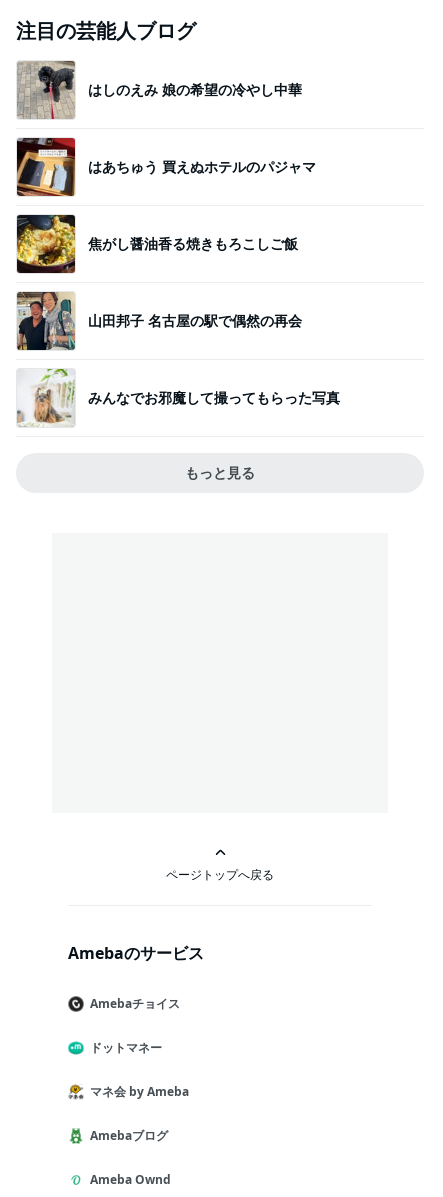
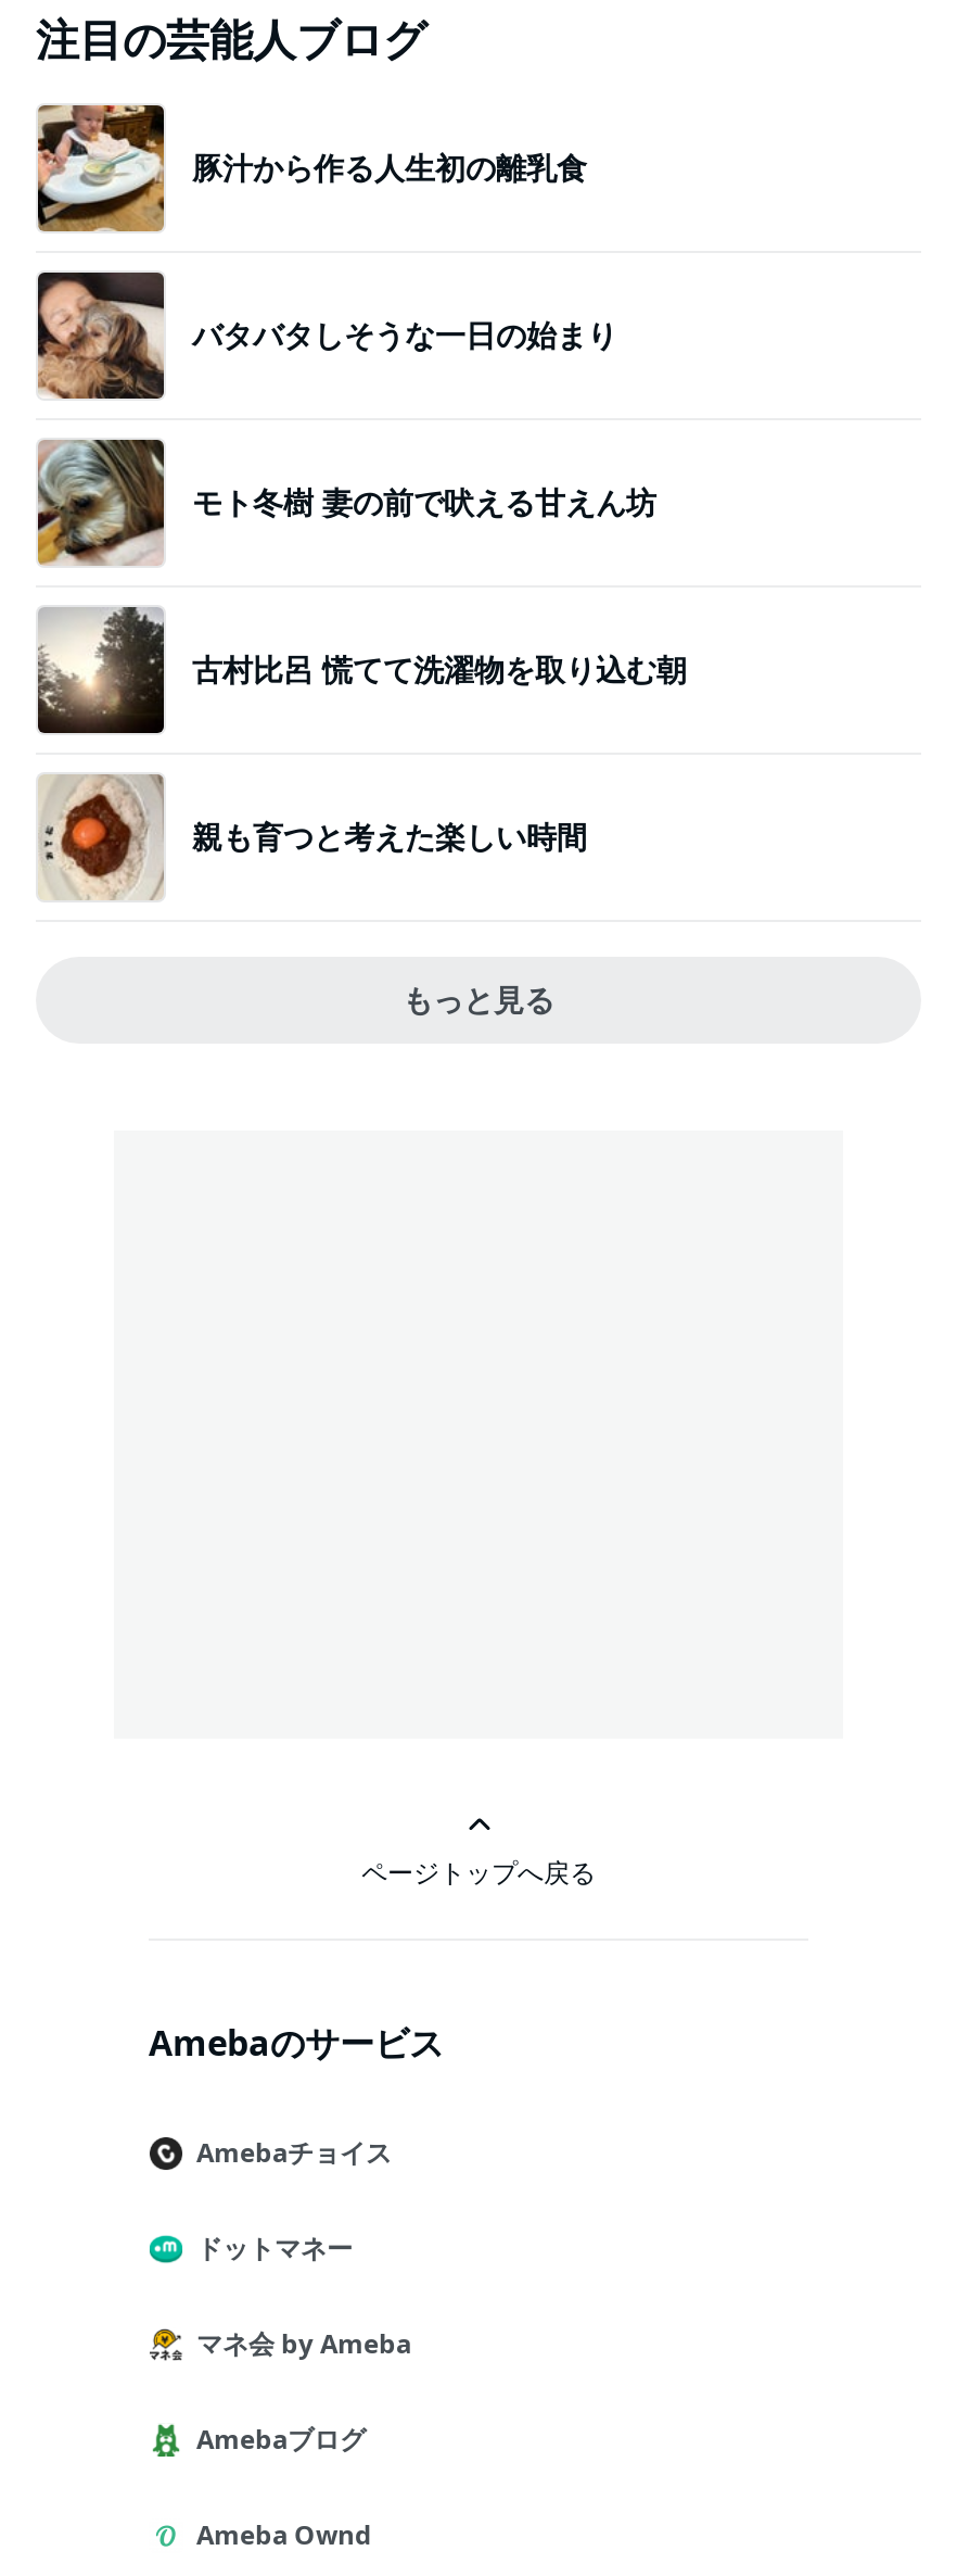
[16,61,302,119] [image] | はしのえみ 娘の希望の冷やし中華 -> [38,105,587,231] [image] | 豚汁から作る人生初の離乳食
[16,137,316,197] [image] | はあちゅう 買えぬホテルのパジャマ -> [36,270,617,401] [image] | バタバタしそうな一日の始まり
[16,214,298,274] [image] | 焦がし醤油香る焼きもろこしご飯 -> [36,438,656,566] [image] | モト冬樹 妻の前で吠える甘えん坊
[16,291,302,351] [image] | 山田邦子 名古屋の駅で偶然の再会 -> [36,605,687,735] [image] | 古村比呂 慌てて洗濯物を取り込む朝
[17,369,340,426] [image] | みんなでお邪魔して撮ってもらった写真 -> [38,774,587,900] [image] | 親も育つと考えた楽しい時間

